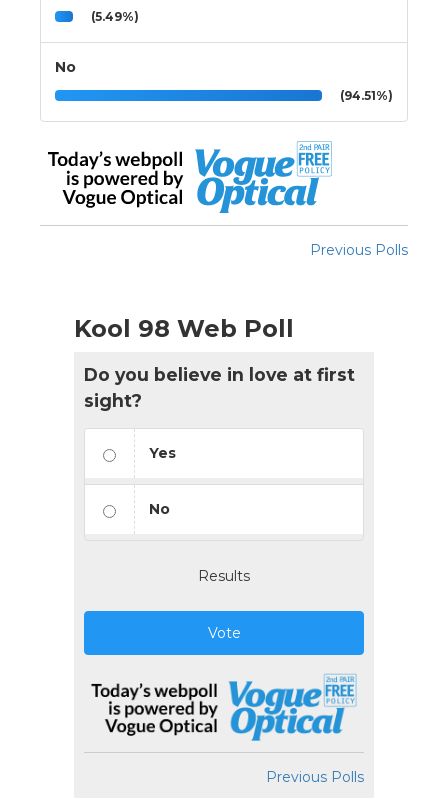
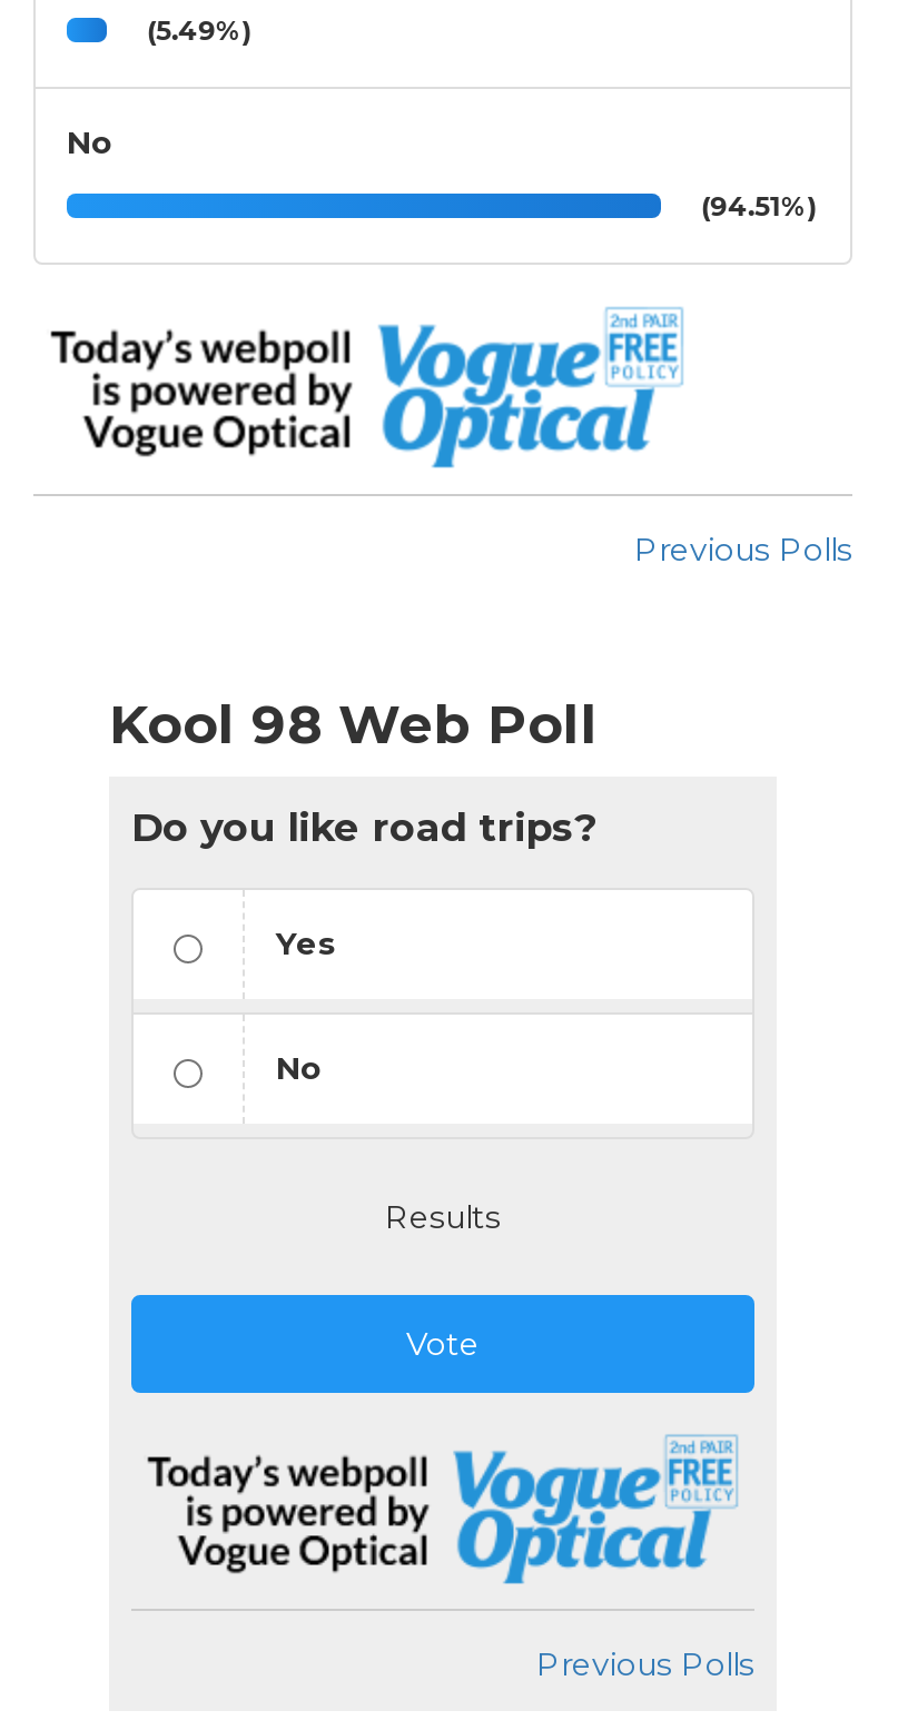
[84,364,355,411] Do you believe in love at first | sight? -> [131,803,596,850] Do you like road trips?

